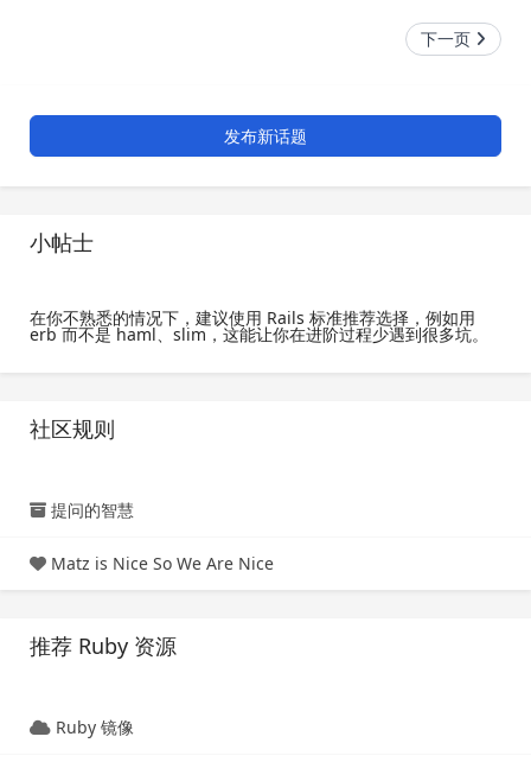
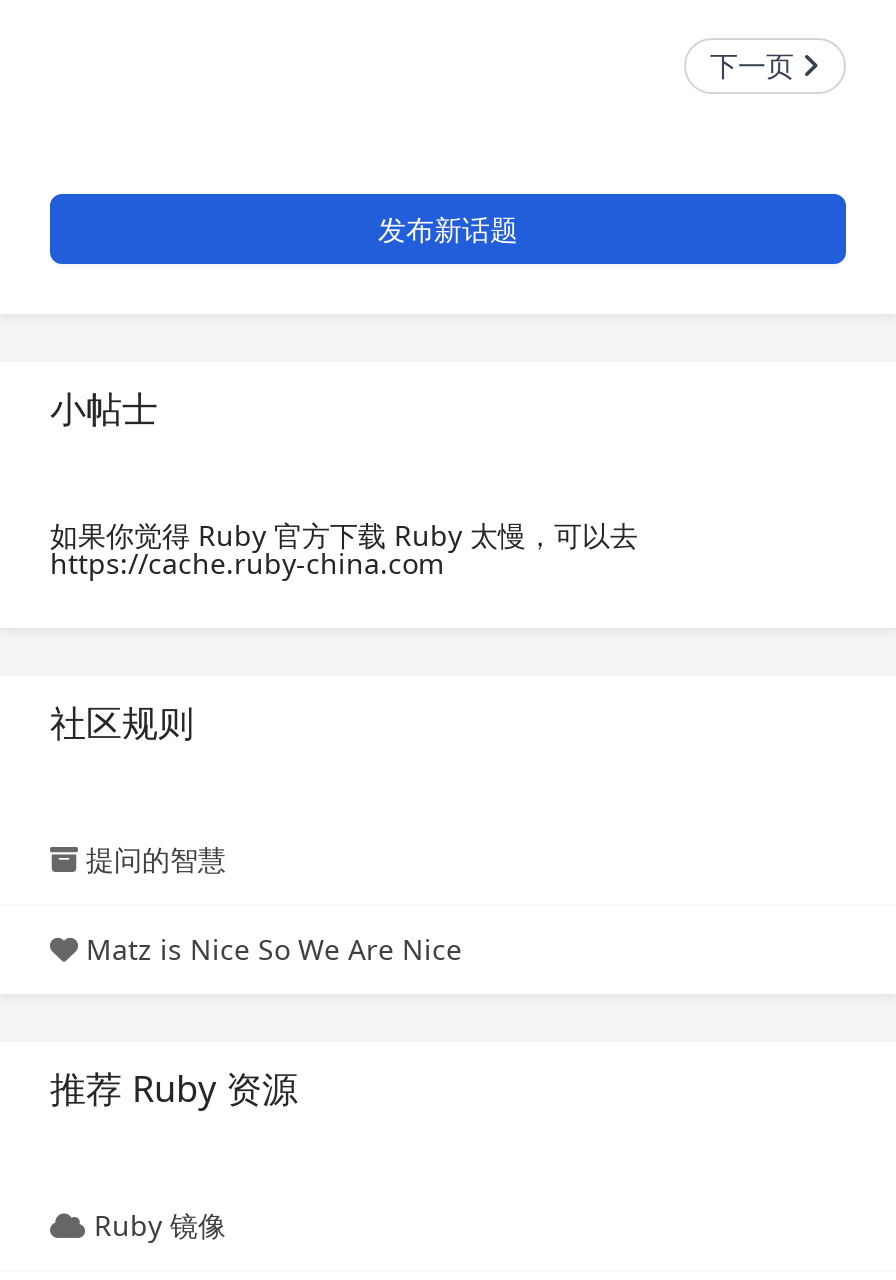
[30,306,488,345] 在你不熟悉的情况下，建议使用 Rails 标准推荐选择，例如用 | erb 而不是 haml、slim，这能让你在进阶过程少遇到很多坑。 -> [50,516,638,582] 如果你觉得 Ruby 官方下载 Ruby 太慢，可以去 | https://cache.ruby-china.com

